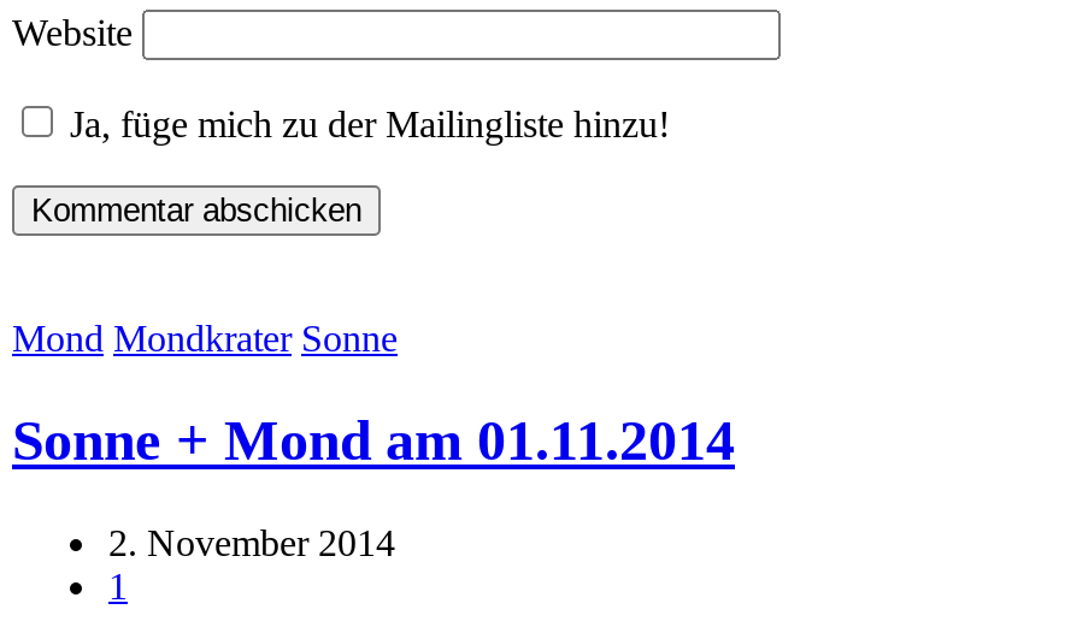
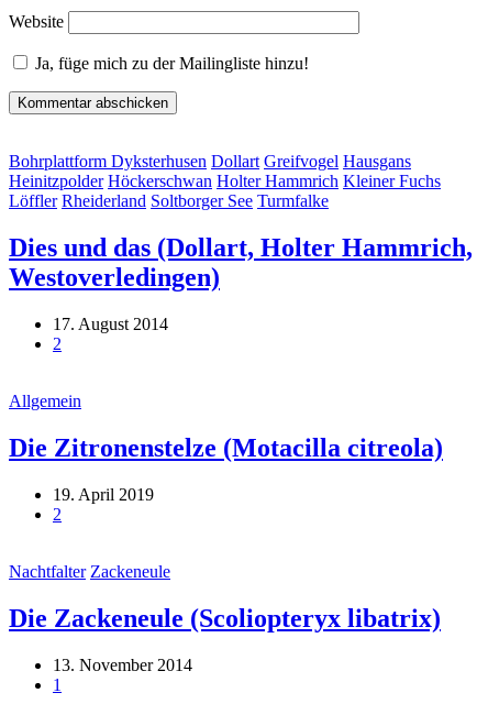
[12,318,735,563] Mond Mondkrater Sonne | Sonne + Mond am 01.11.2014 | 2. November 2014 -> [9,152,473,674] Bohrplattform Dyksterhusen Dollart Greifvogel Hausgans | Heinitzpolder Höckerschwan Holter Hammrich Kleiner Fuchs | Löffler Rheiderland Soltborger See Turmfalke | Dies und das (Dollart, Holter Hammrich, | Westoverledingen) | 17. August 2014 | 2 | Allgemein | Die Zitronenstelze (Motacilla citreola) | 19. April 2019 | 2 | Nachtfalter Zackeneule | Die Zackeneule (Scoliopteryx libatrix) | 13. November 2014

